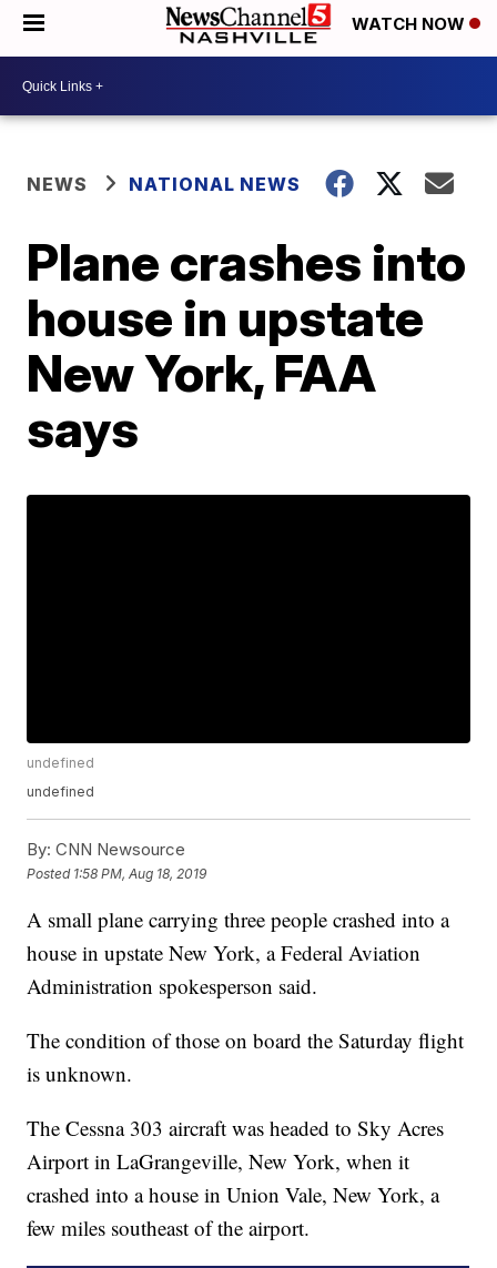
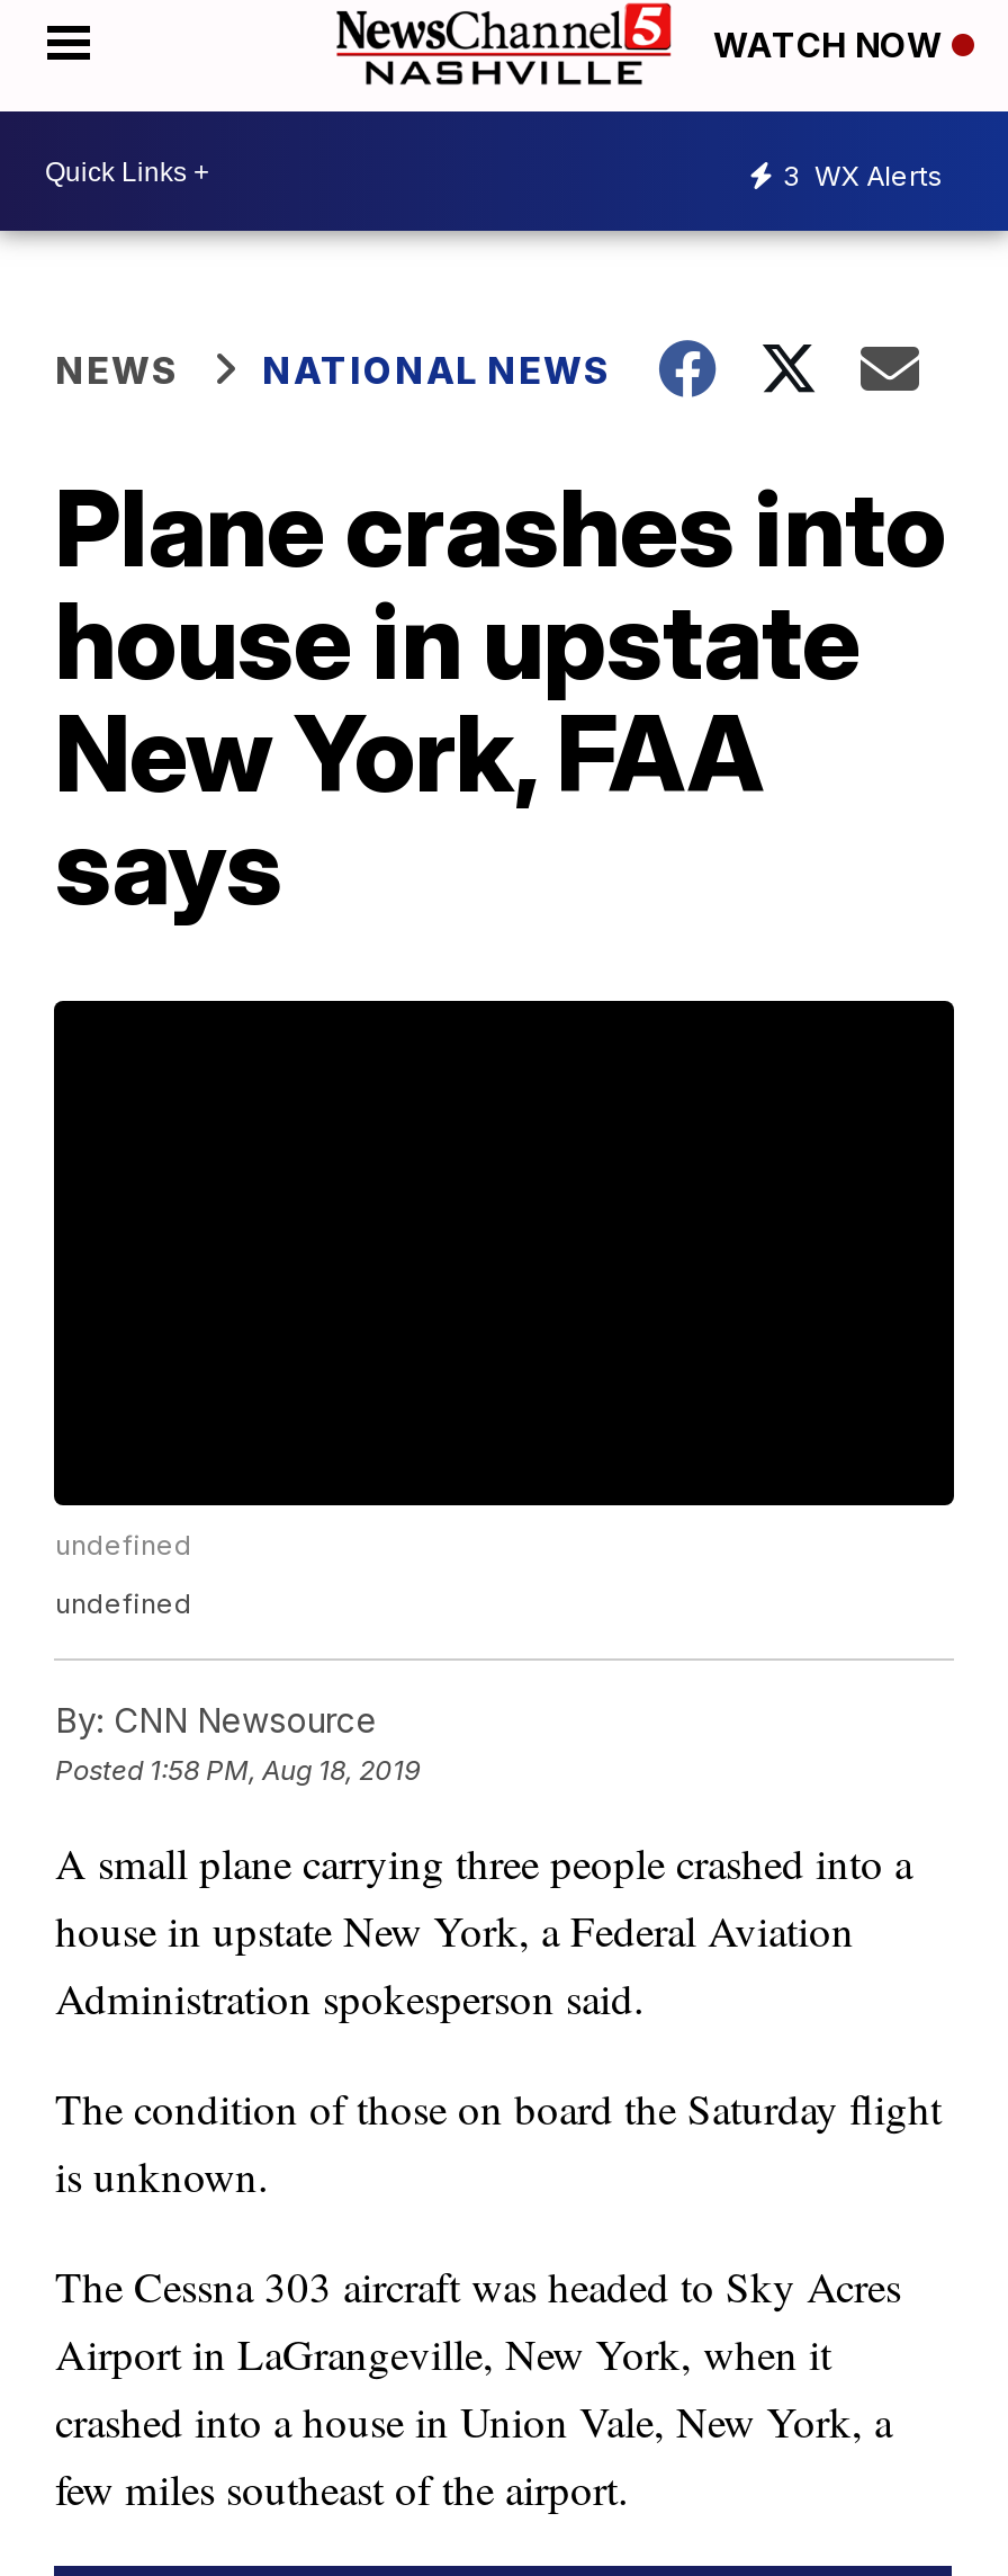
none -> [783,158,943,191] 3 WX Alerts

